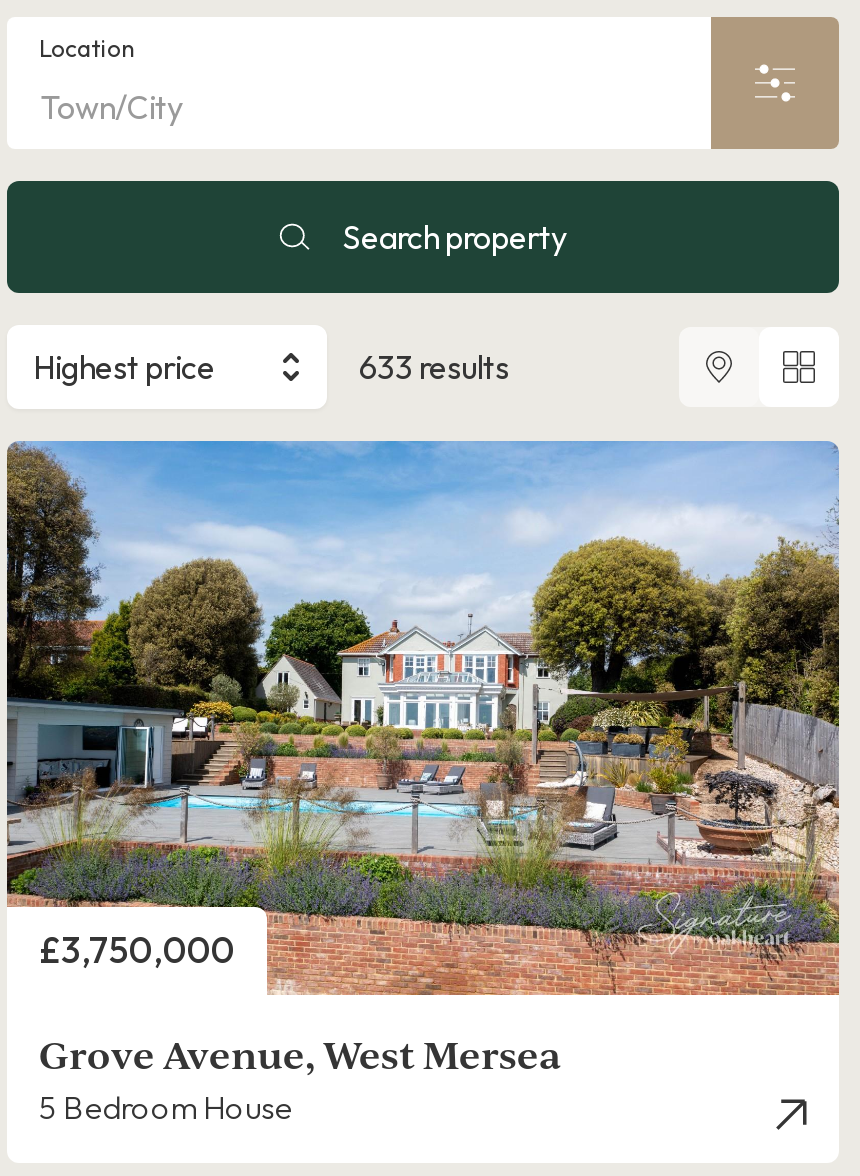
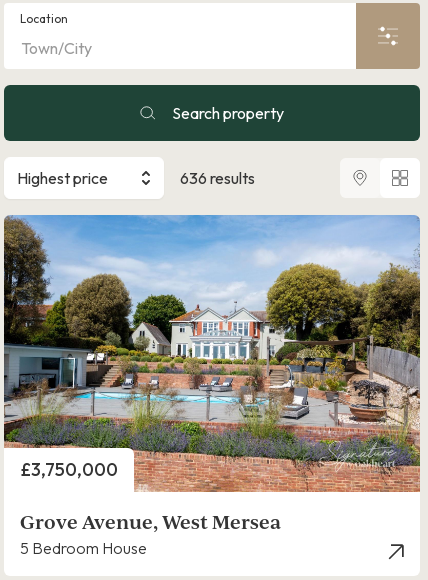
[359,347,509,387] 633 results -> [180,168,255,188] 636 results

